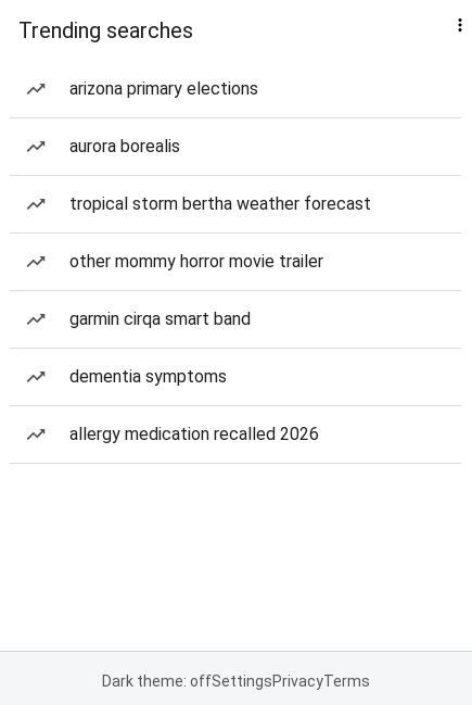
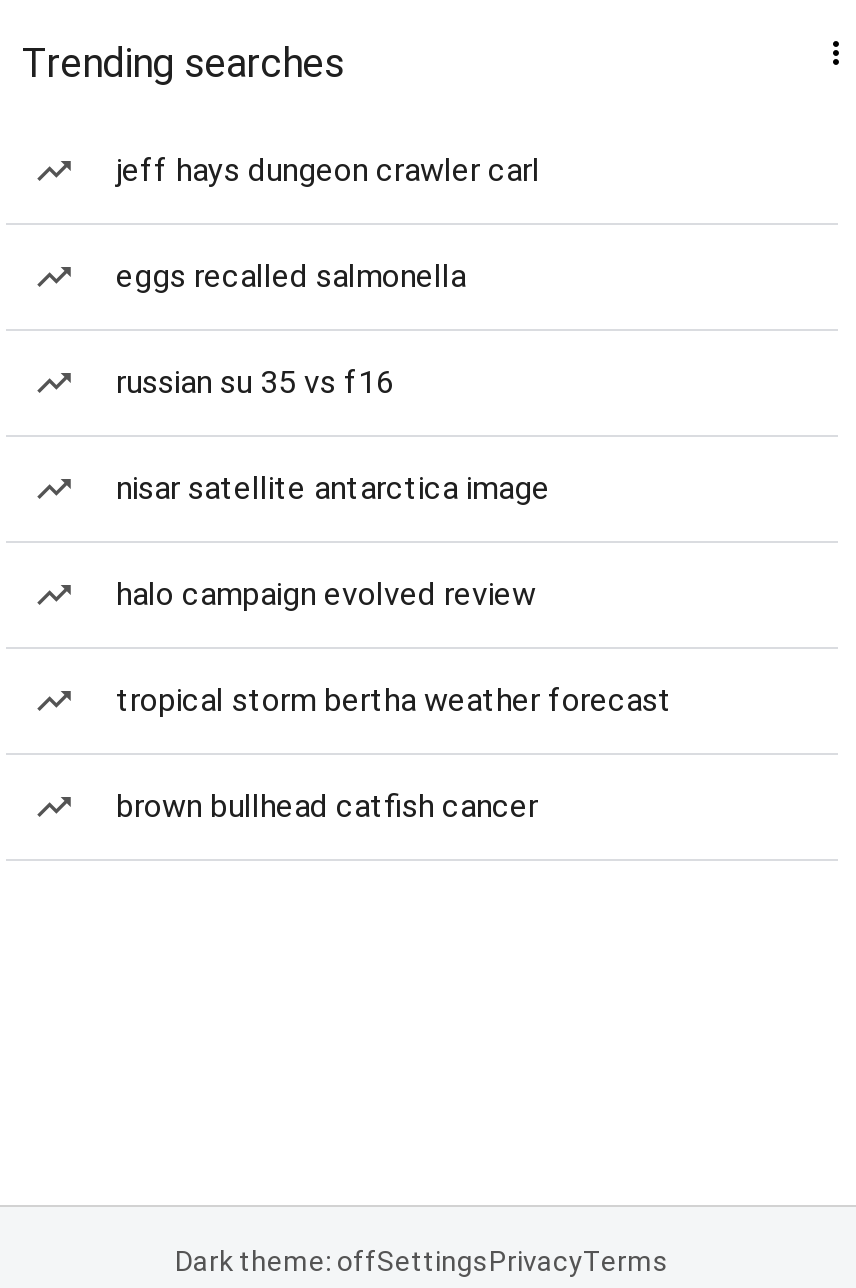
[69,78,258,156] arizona primary elections | aurora borealis -> [116,151,550,613] jeff hays dungeon crawler carl | eggs recalled salmonella | russian su 35 vs f16 | nisar satellite antarctica image | halo campaign evolved review
moved [69,193,371,214] -> [116,681,672,719]: tropical storm bertha weather forecast
[69,251,323,444] other mommy horror movie trailer | garmin cirqa smart band | dementia symptoms | allergy medication recalled 2026 -> [116,787,538,825] brown bullhead catfish cancer

